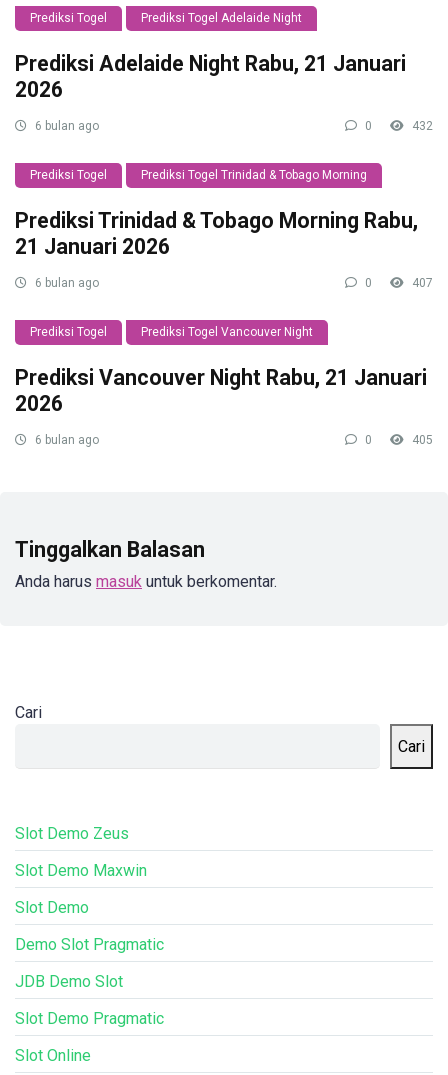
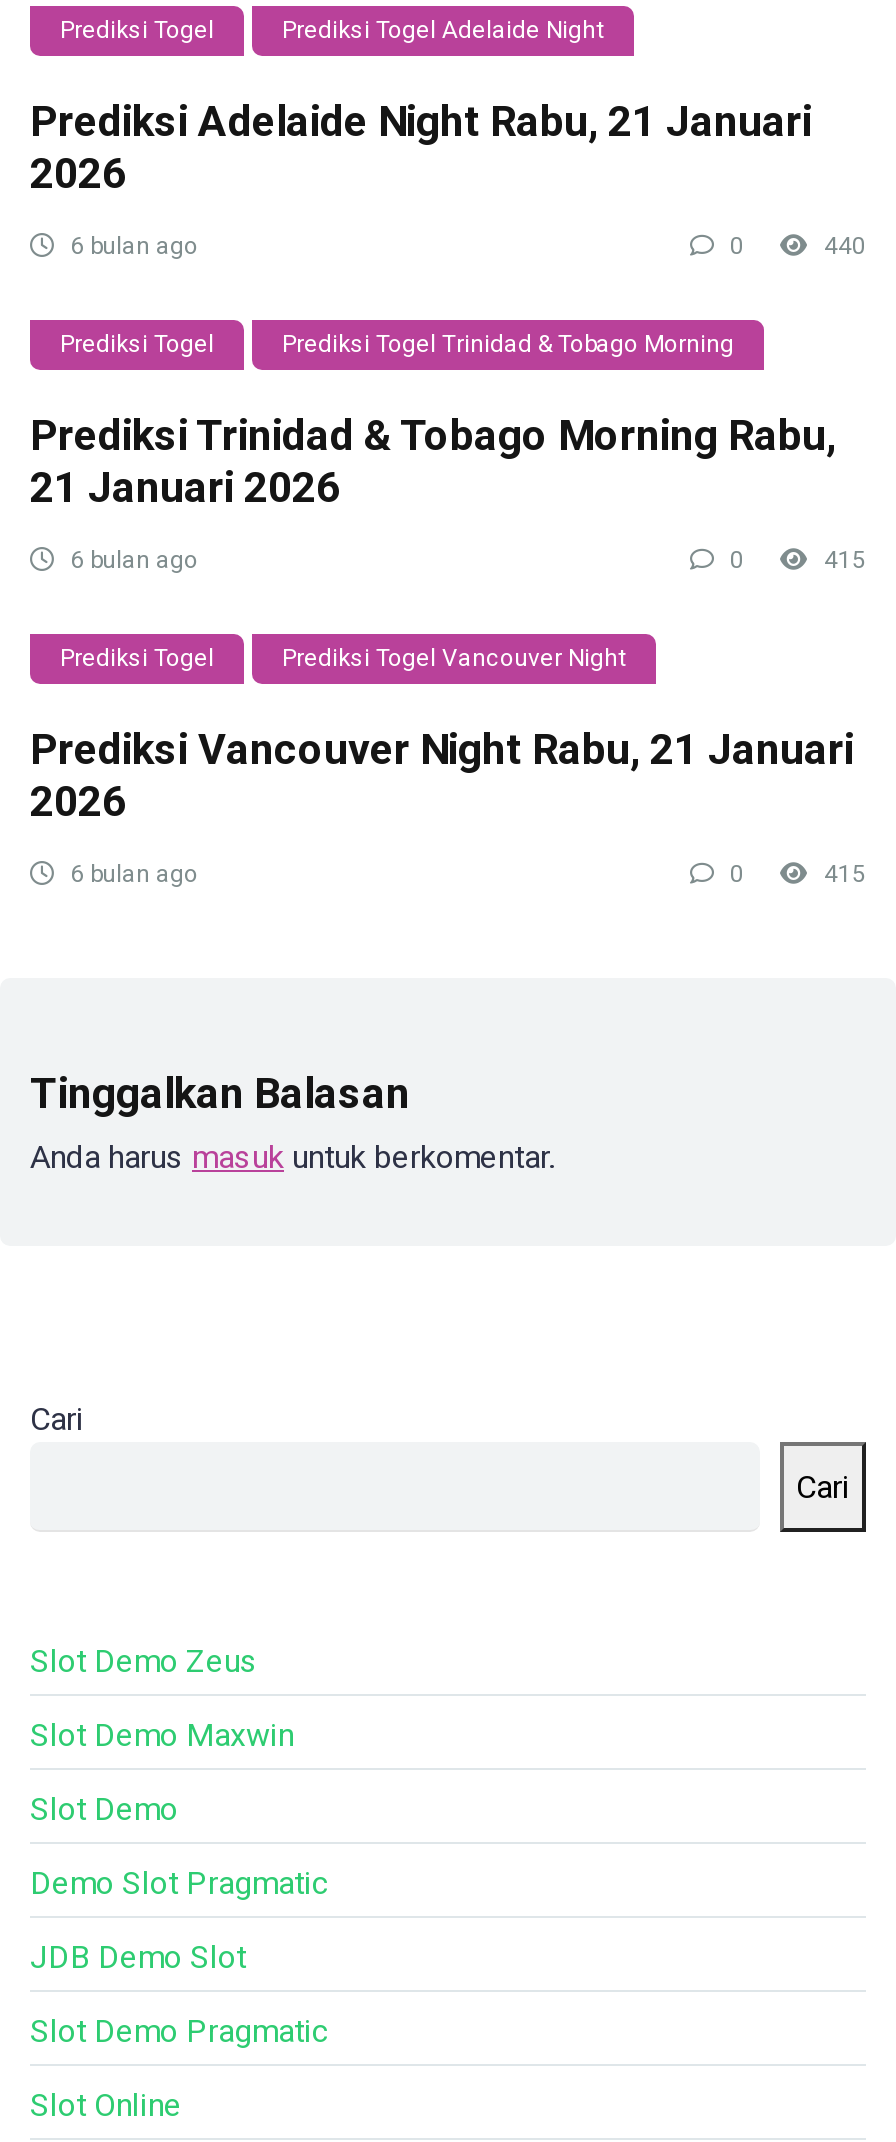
[409,119,433,133] 432 -> [818,232,866,260] 440
[409,276,433,290] 407 -> [818,546,866,574] 415
[409,433,433,447] 405 -> [818,860,866,888] 415

